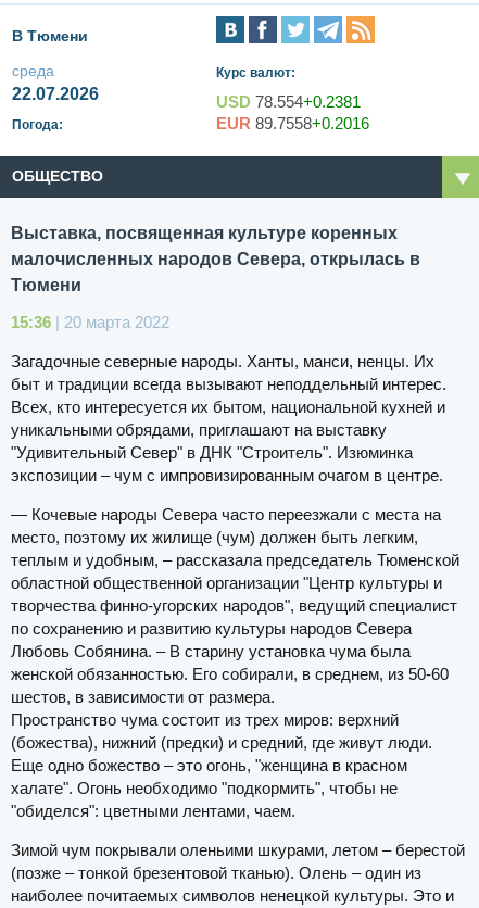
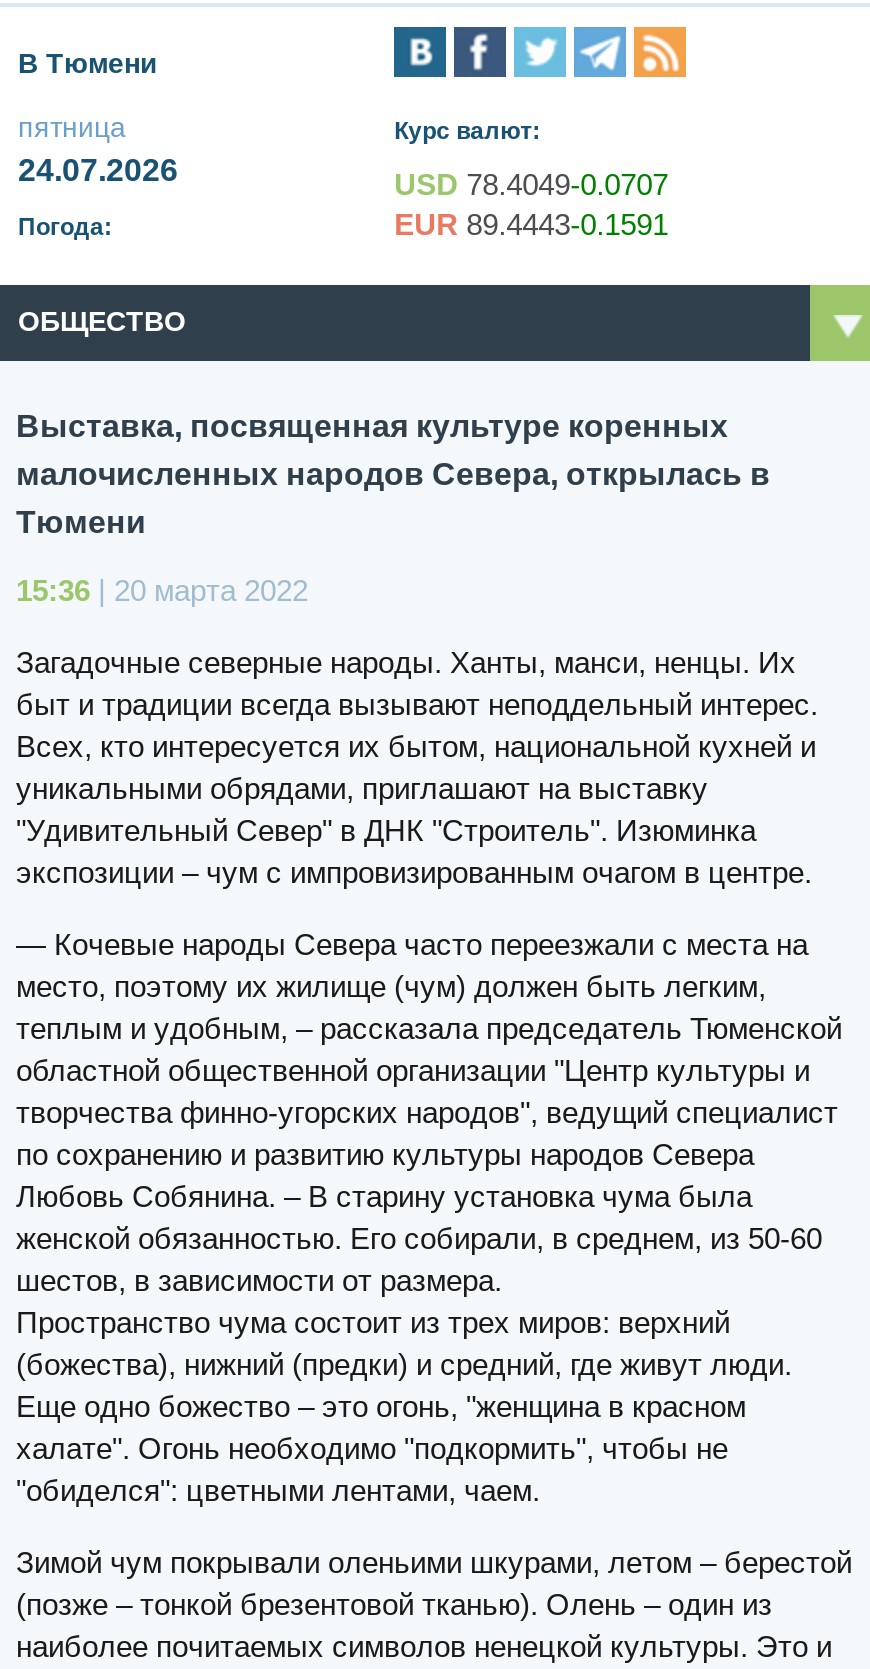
[12,62,99,104] среда | 22.07.2026 -> [18,112,178,188] пятница | 24.07.2026
[216,93,361,111] USD 78.554+0.2381 -> [394,168,668,202] USD 78.4049-0.0707
[216,114,369,133] EUR 89.7558+0.2016 -> [394,208,668,242] EUR 89.4443-0.1591

